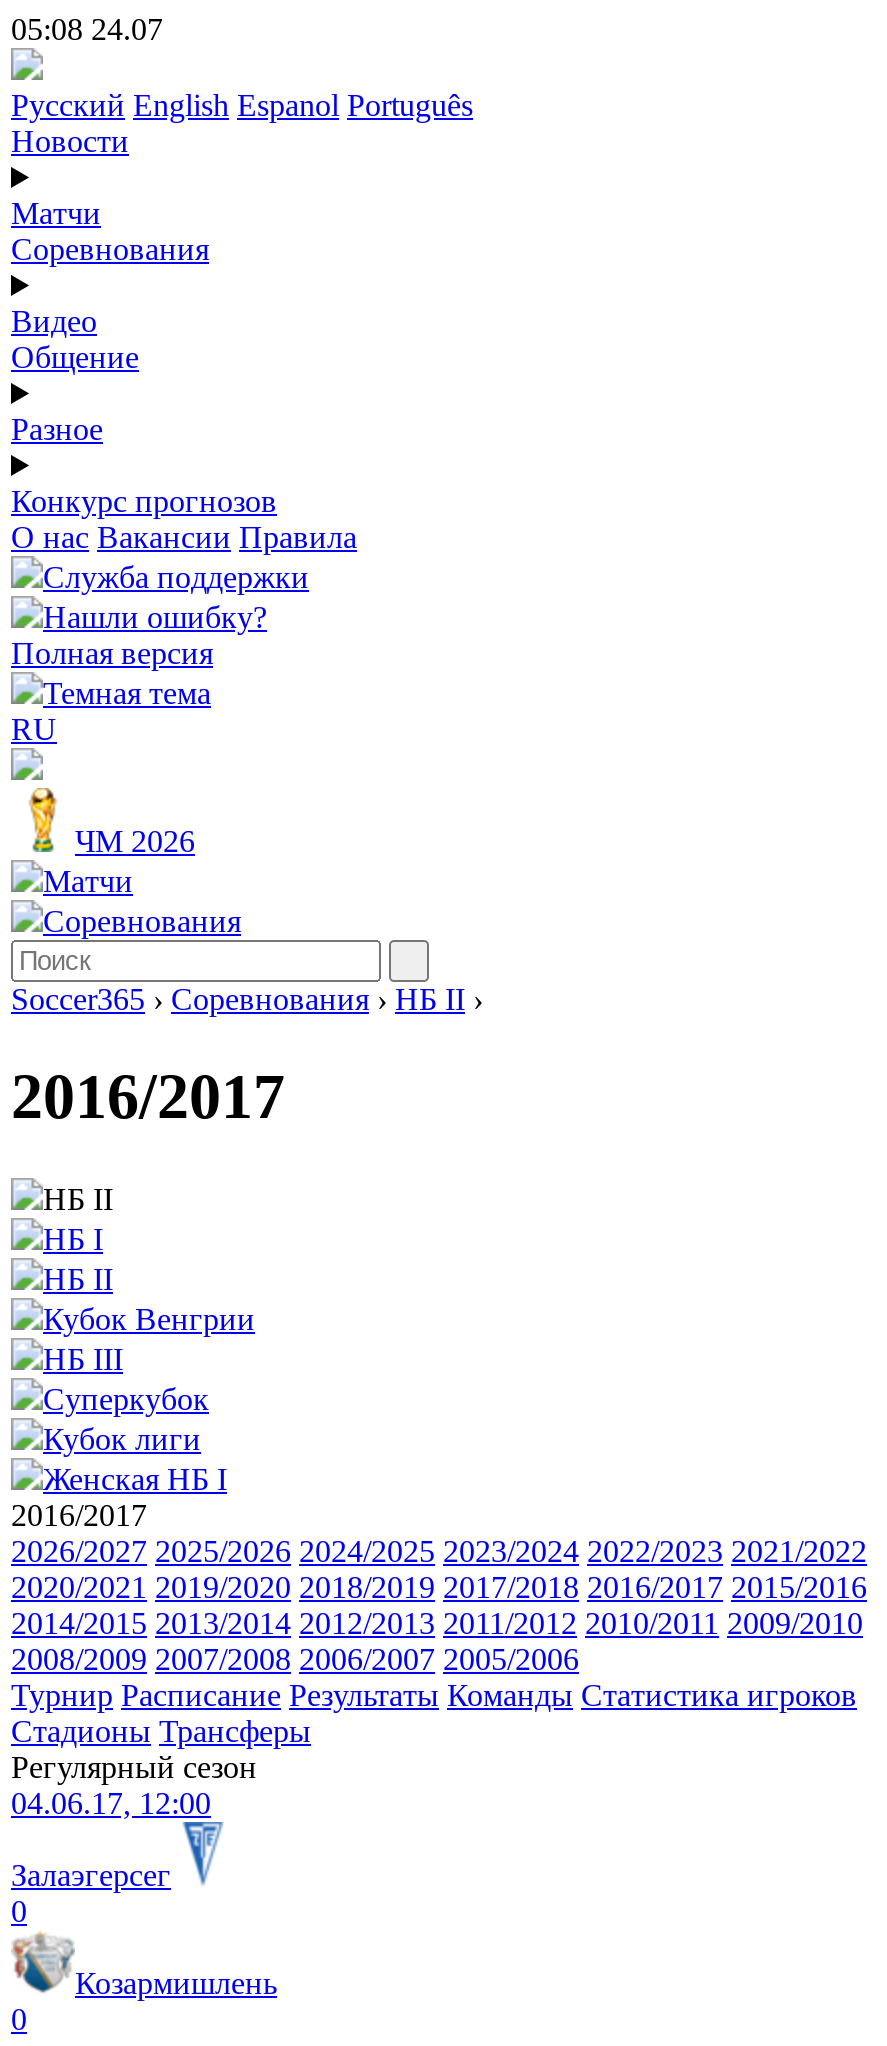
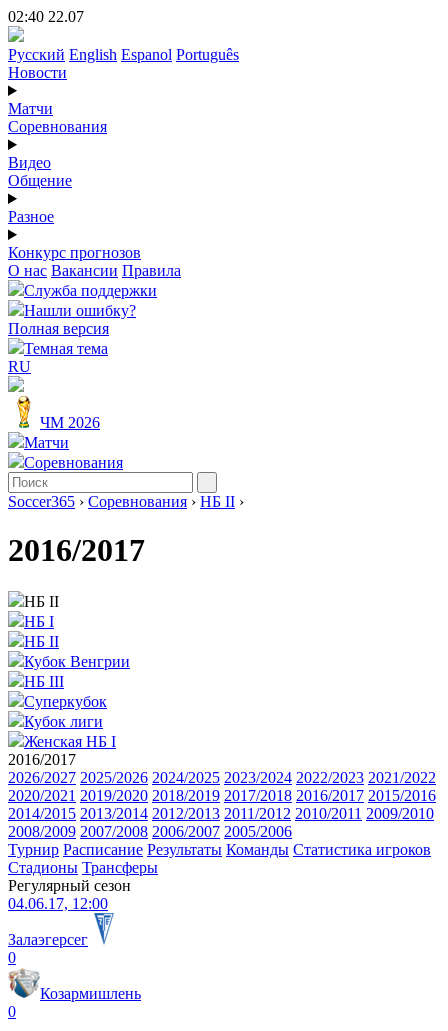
[11,12,163,46] 05:08 24.07 -> [8,8,84,25] 02:40 22.07

